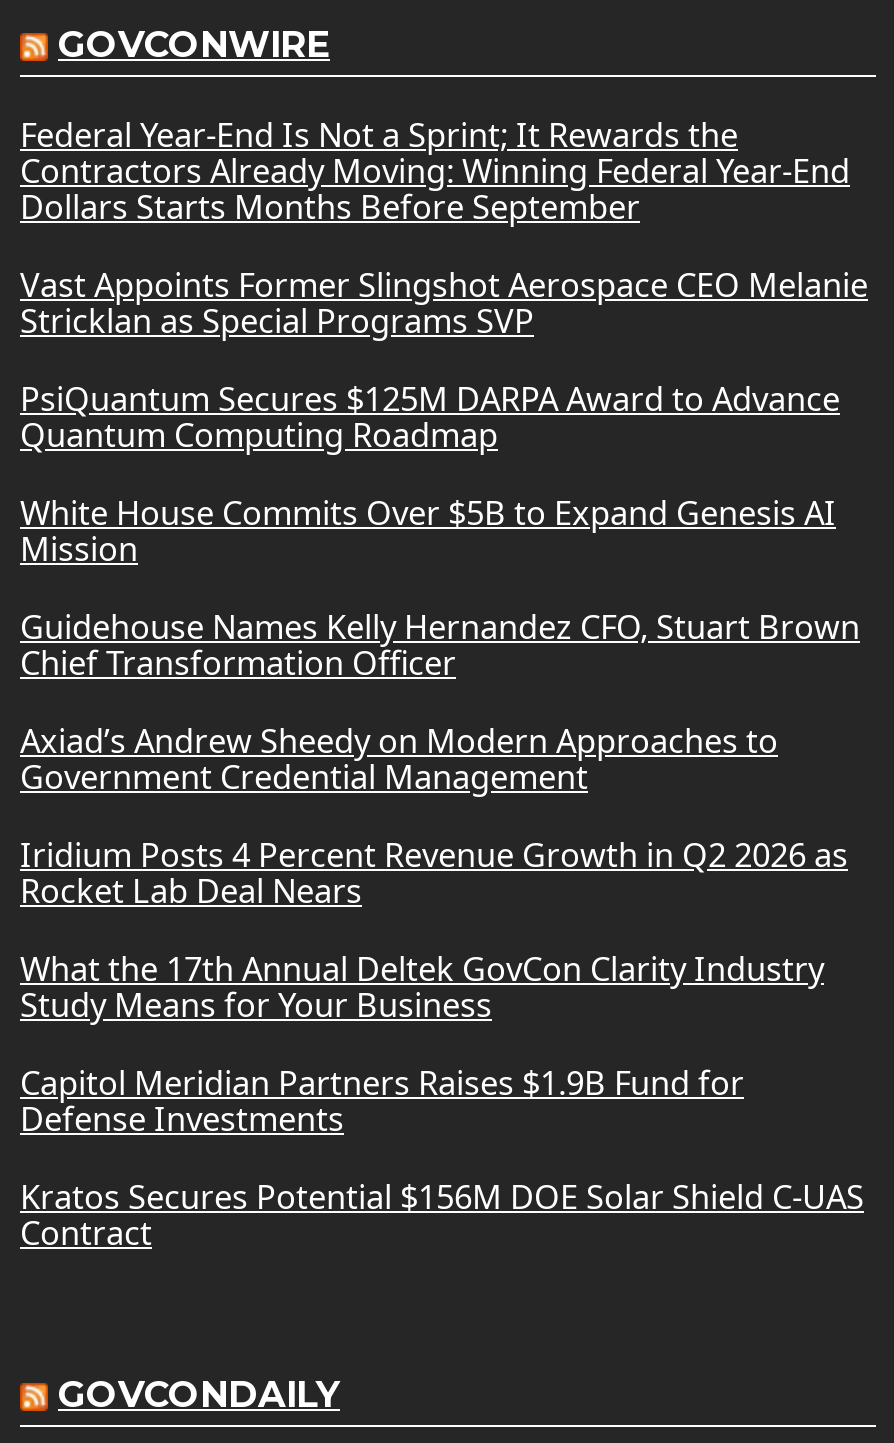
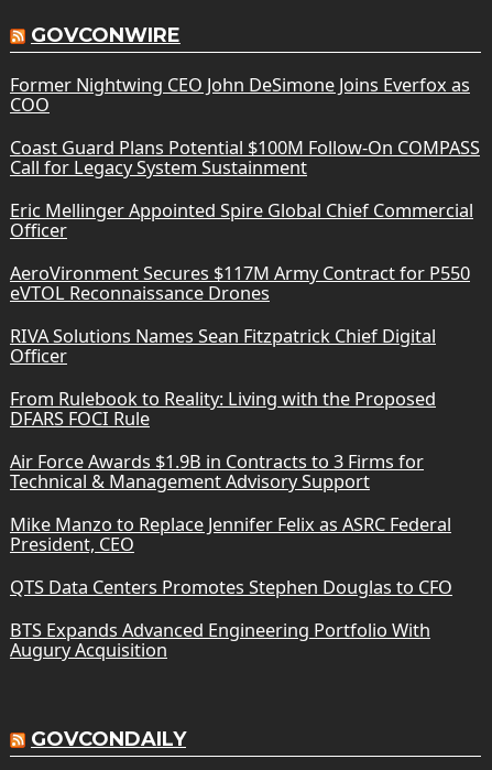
[20,113,850,229] Federal Year-End Is Not a Sprint; It Rewards the | Contractors Already Moving: Winning Federal Year-End | Dollars Starts Months Before September -> [10,73,470,117] Former Nightwing CEO John DeSimone Joins Everfox as | COO
[20,263,868,343] Vast Appoints Former Slingshot Aerospace CEO Melanie | Stricklan as Special Programs SVP -> [10,135,480,179] Coast Guard Plans Potential $100M Follow-On COMPASS | Call for Legacy System Sustainment
[20,377,840,457] PsiQuantum Secures $125M DARPA Award to Advance | Quantum Computing Roadmap -> [10,198,473,242] Eric Mellinger Appointed Spire Global Chief Commercial | Officer
[20,491,836,571] White House Commits Over $5B to Expand Genesis AI | Mission -> [10,261,470,305] AeroVironment Secures $117M Army Contract for P550 | eVTOL Reconnaissance Drones
[20,605,860,685] Guidehouse Names Kelly Hernandez CFO, Stuart Brown | Chief Transformation Officer -> [10,324,436,368] RIVA Solutions Names Sean Fitzpatrick Chief Digital | Officer
[20,719,778,799] Axiad’s Andrew Sheedy on Modern Approaches to | Government Credential Management -> [10,387,436,431] From Rulebook to Reality: Living with the Proposed | DFARS FOCI Rule
[20,833,848,913] Iridium Posts 4 Percent Revenue Growth in Q2 2026 as | Rocket Lab Deal Nears -> [10,449,424,493] Air Force Awards $1.9B in Contracts to 3 Firms for | Technical & Management Advisory Support
[20,947,824,1027] What the 17th Annual Deltek GovCon Clarity Industry | Study Means for Your Business -> [10,512,451,556] Mike Manzo to Replace Jennifer Felix as ASRC Federal | President, CEO
[20,1061,744,1141] Capitol Meridian Partners Raises $1.9B Fund for | Defense Investments -> [10,575,452,599] QTS Data Centers Promotes Stephen Douglas to CFO
[20,1175,864,1255] Kratos Secures Potential $156M DOE Solar Shield C-UAS | Contract -> [10,618,430,662] BTS Expands Advanced Engineering Portfolio With | Augury Acquisition

